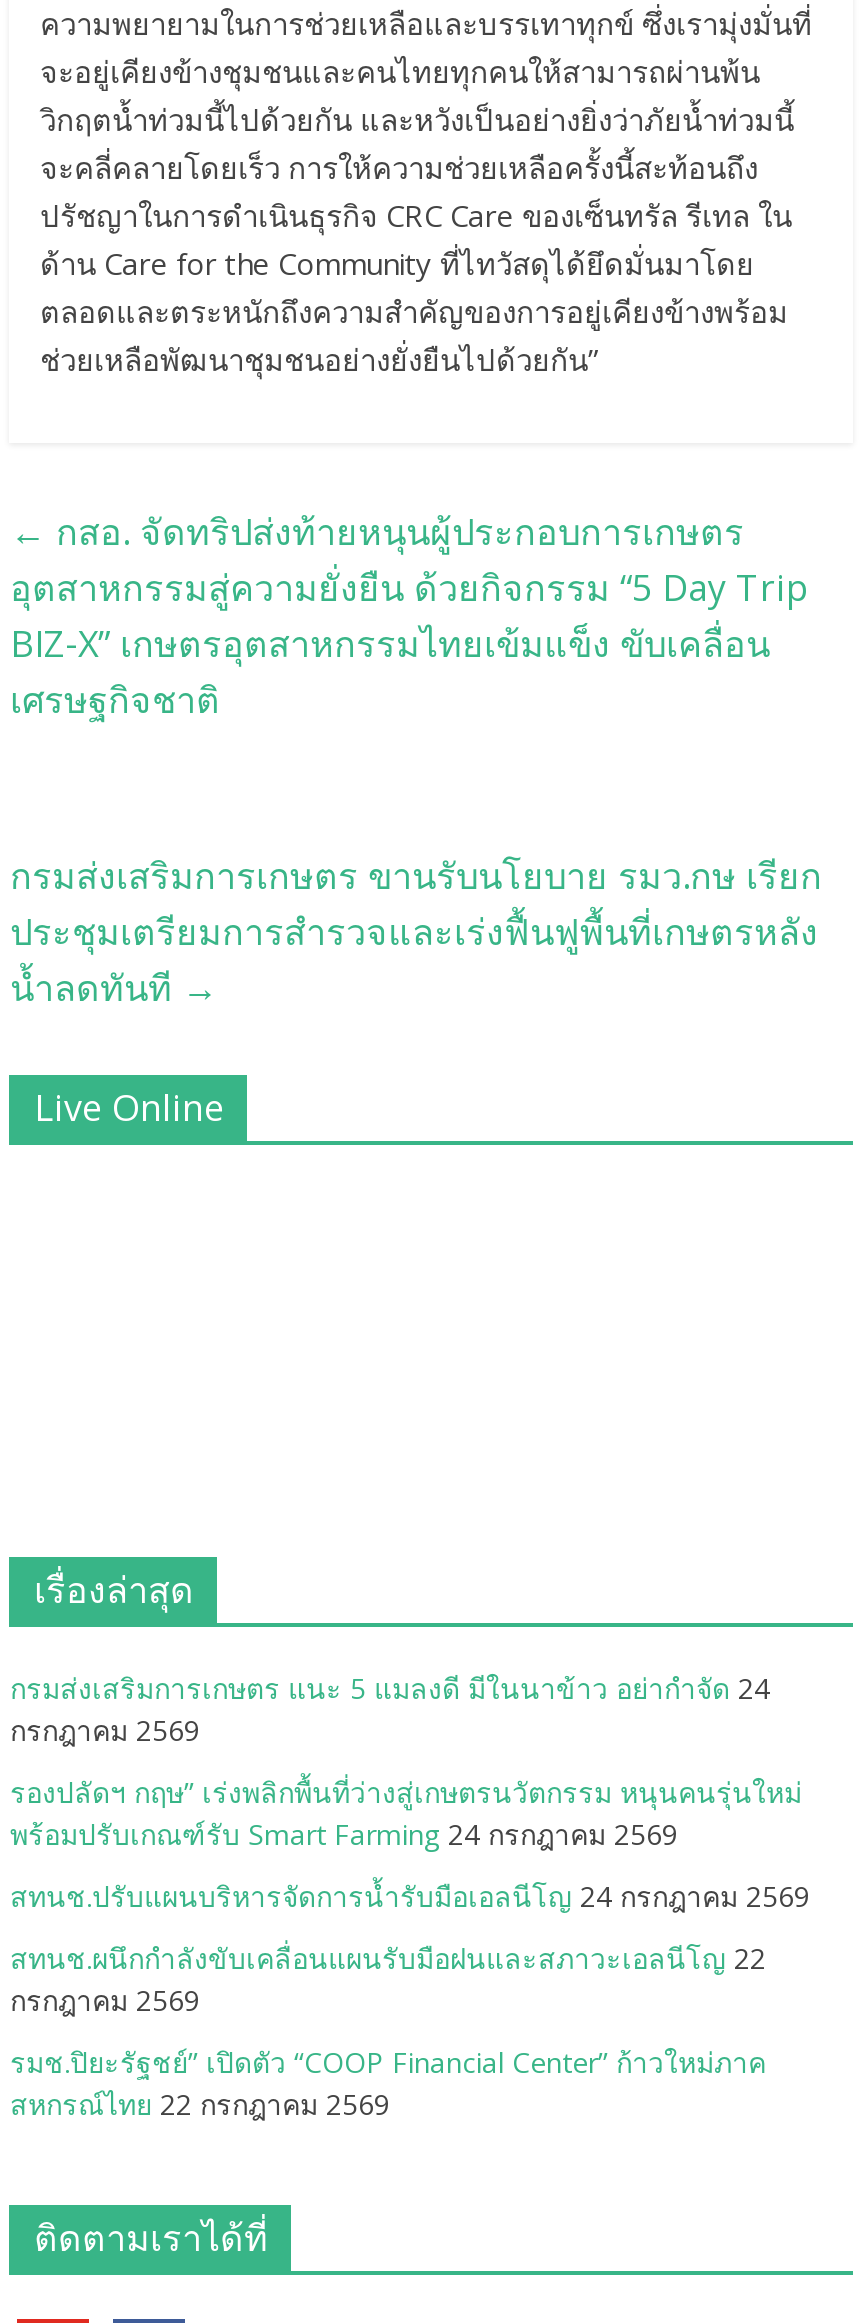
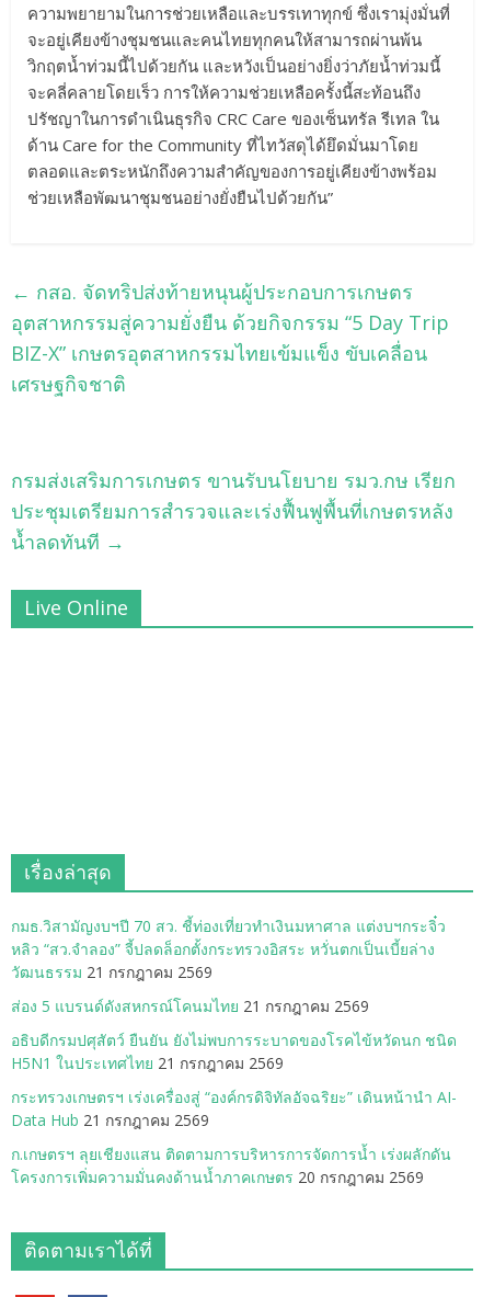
[10,1670,770,1750] กรมส่งเสริมการเกษตร แนะ 5 แมลงดี มีในนาข้าว อย่ากำจัด 24 | กรกฎาคม 2569 -> [11,916,446,982] กมธ.วิสามัญงบฯปี 70 สว. ชี้ท่องเที่ยวทำเงินมหาศาล แต่งบฯกระจิ๋ว | หลิว “สว.จำลอง” จี้ปลดล็อกตั้งกระทรวงอิสระ หวั่นตกเป็นเบี้ยล่าง | วัฒนธรรม 21 กรกฎาคม 2569
[10,1774,802,1854] รองปลัดฯ กฤษ” เร่งพลิกพื้นที่ว่างสู่เกษตรนวัตกรรม หนุนคนรุ่นใหม่ | พร้อมปรับเกณฑ์รับ Smart Farming 24 กรกฎาคม 2569 -> [11,996,370,1016] ส่อง 5 แบรนด์ดังสหกรณ์โคนมไทย 21 กรกฎาคม 2569
[10,1878,810,1916] สทนช.ปรับแผนบริหารจัดการน้ำรับมือเอลนีโญ 24 กรกฎาคม 2569 -> [11,1030,457,1073] อธิบดีกรมปศุสัตว์ ยืนยัน ยังไม่พบการระบาดของโรคไข้หวัดนก ชนิด | H5N1 ในประเทศไทย 21 กรกฎาคม 2569
[10,1940,766,2020] สทนช.ผนึกกำลังขับเคลื่อนแผนรับมือฝนและสภาวะเอลนีโญ 22 | กรกฎาคม 2569 -> [11,1087,457,1130] กระทรวงเกษตรฯ เร่งเครื่องสู่ “องค์กรดิจิทัลอัจฉริยะ” เดินหน้านำ AI- | Data Hub 21 กรกฎาคม 2569
[10,2044,766,2124] รมช.ปิยะรัฐชย์” เปิดตัว “COOP Financial Center” ก้าวใหม่ภาค | สหกรณ์ไทย 22 กรกฎาคม 2569 -> [11,1144,452,1187] ก.เกษตรฯ ลุยเชียงแสน ติดตามการบริหารการจัดการน้ำ เร่งผลักดัน | โครงการเพิ่มความมั่นคงด้านน้ำภาคเกษตร 20 กรกฎาคม 2569

